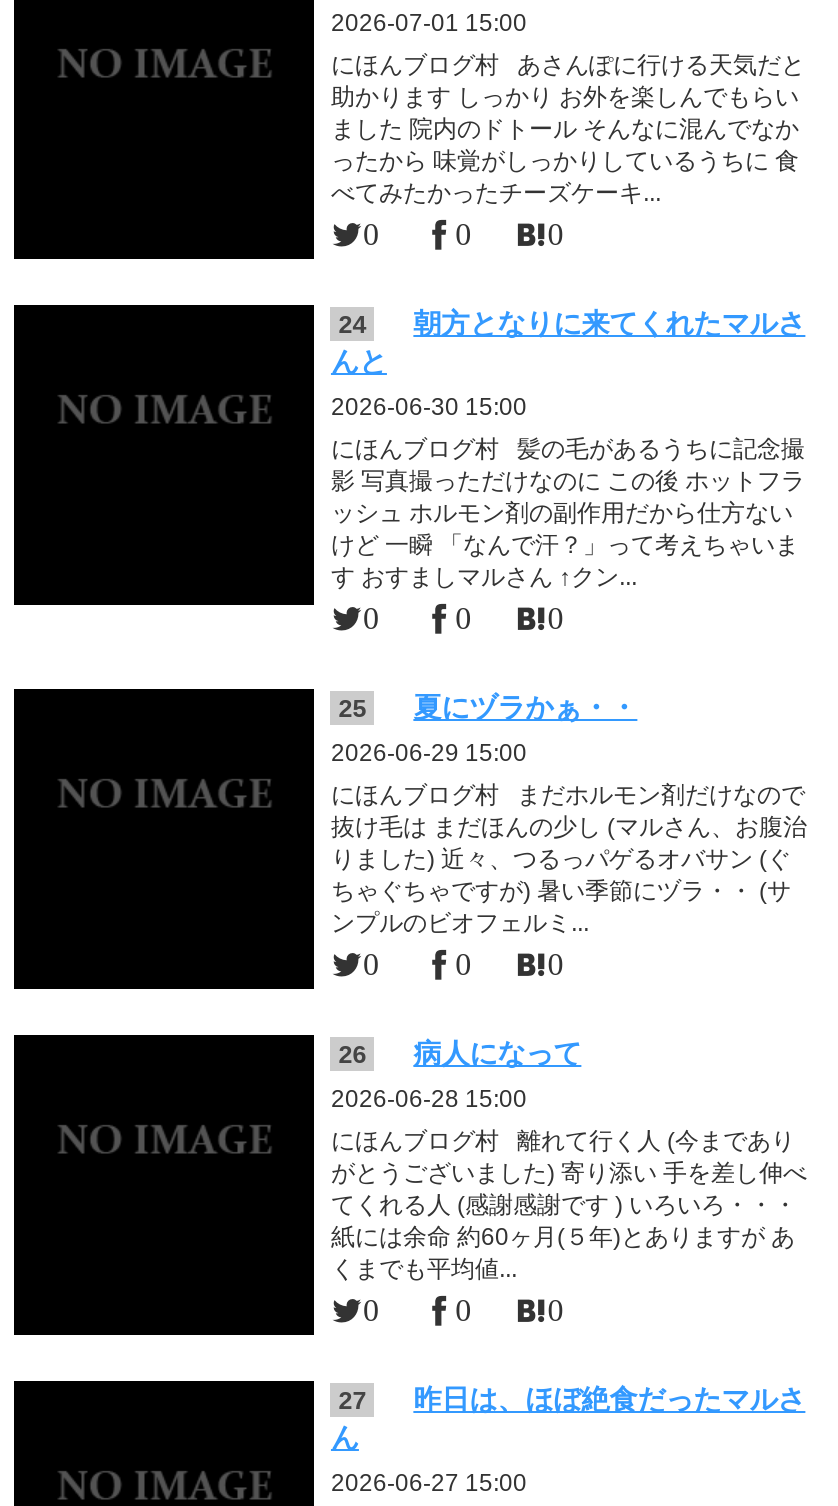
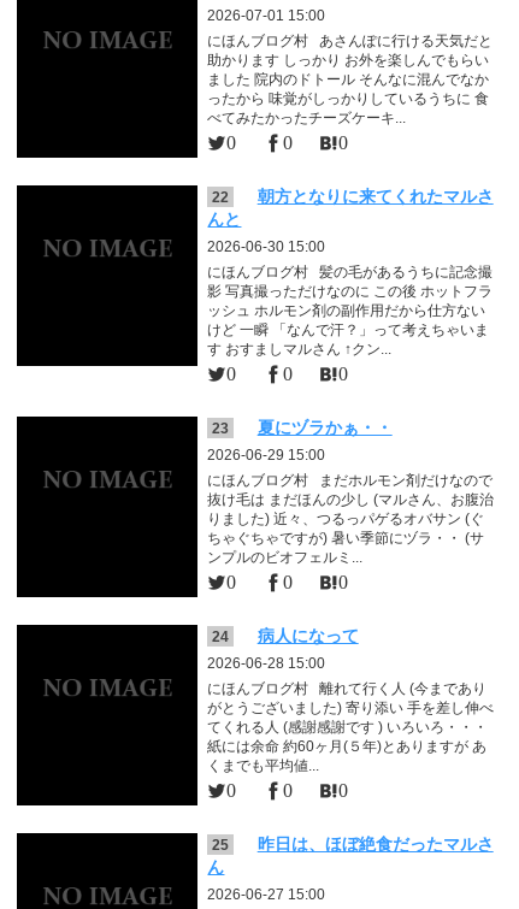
[338,306,805,338] 24 朝方となりに来てくれたマルさ -> [212,186,493,205] 22 朝方となりに来てくれたマルさ
[338,694,366,722] 25 -> [212,420,229,437] 23
[338,1036,581,1068] 26 病人になって -> [212,626,358,645] 24 病人になって
[338,1382,805,1414] 27 昨日は、ほぼ絶食だったマルさ -> [212,834,493,853] 25 昨日は、ほぼ絶食だったマルさ

